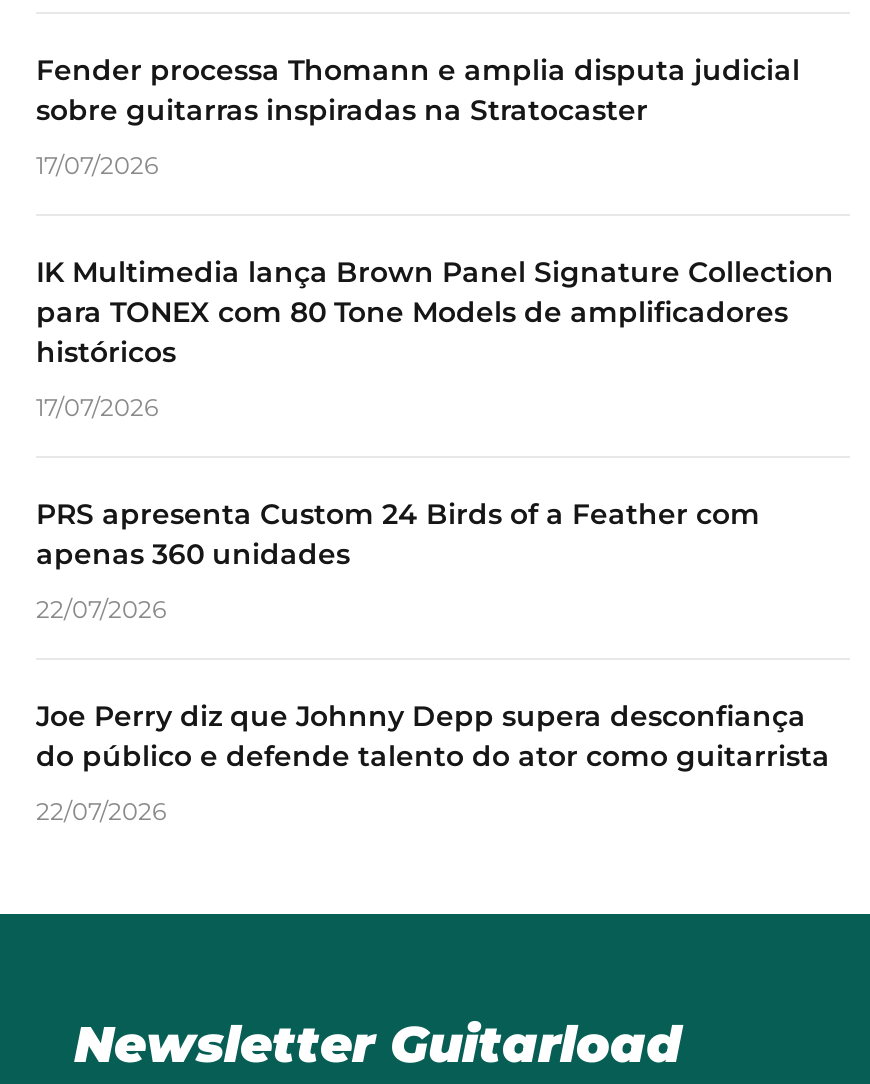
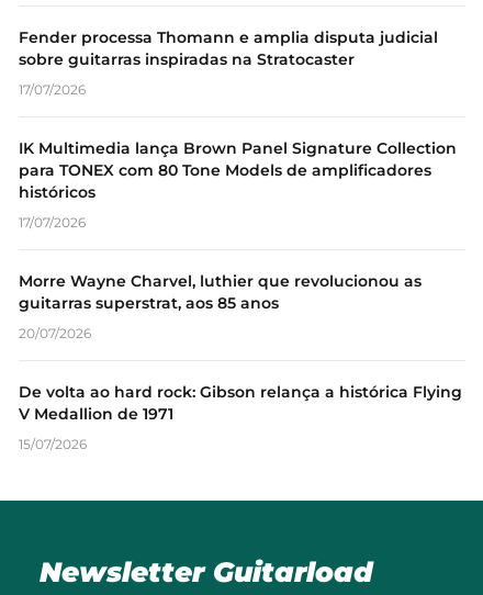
[36,496,760,572] PRS apresenta Custom 24 Birds of a Feather com | apenas 360 unidades -> [19,271,422,313] Morre Wayne Charvel, luthier que revolucionou as | guitarras superstrat, aos 85 anos
[36,594,166,624] 22/07/2026 -> [19,325,91,341] 20/07/2026
[36,698,830,774] Joe Perry diz que Johnny Depp supera desconfiança | do público e defende talento do ator como guitarrista -> [19,382,462,423] De volta ao hard rock: Gibson relança a histórica Flying | V Medallion de 1971
[36,796,166,826] 22/07/2026 -> [19,435,87,452] 15/07/2026

